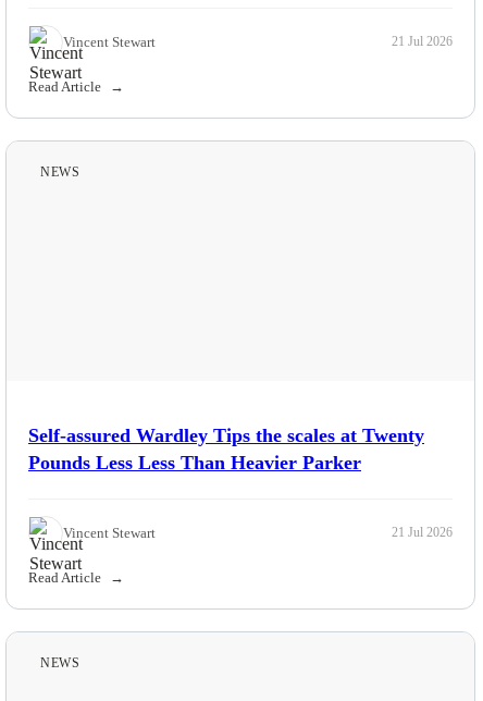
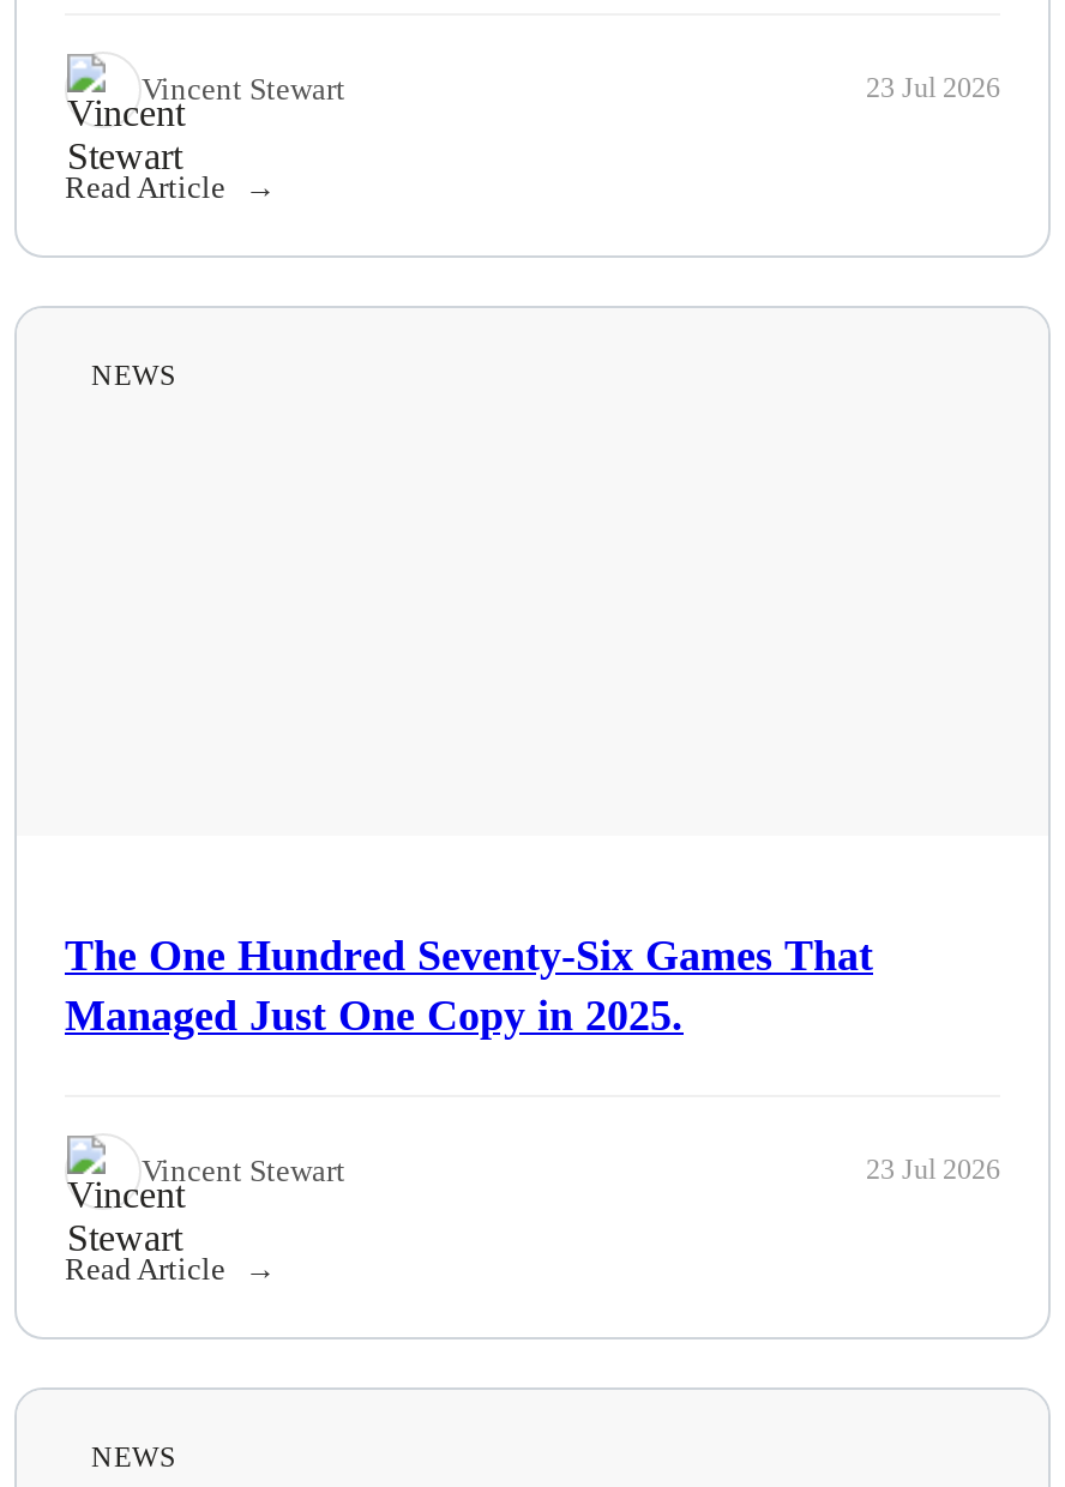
[392,34,453,49] 21 Jul 2026 -> [866,71,1000,105] 23 Jul 2026
[28,424,424,473] Self-assured Wardley Tips the scales at Twenty | Pounds Less Less Than Heavier Parker -> [65,931,873,1039] The One Hundred Seventy-Six Games That | Managed Just One Copy in 2025.
[392,525,453,540] 21 Jul 2026 -> [866,1153,1000,1186] 23 Jul 2026

